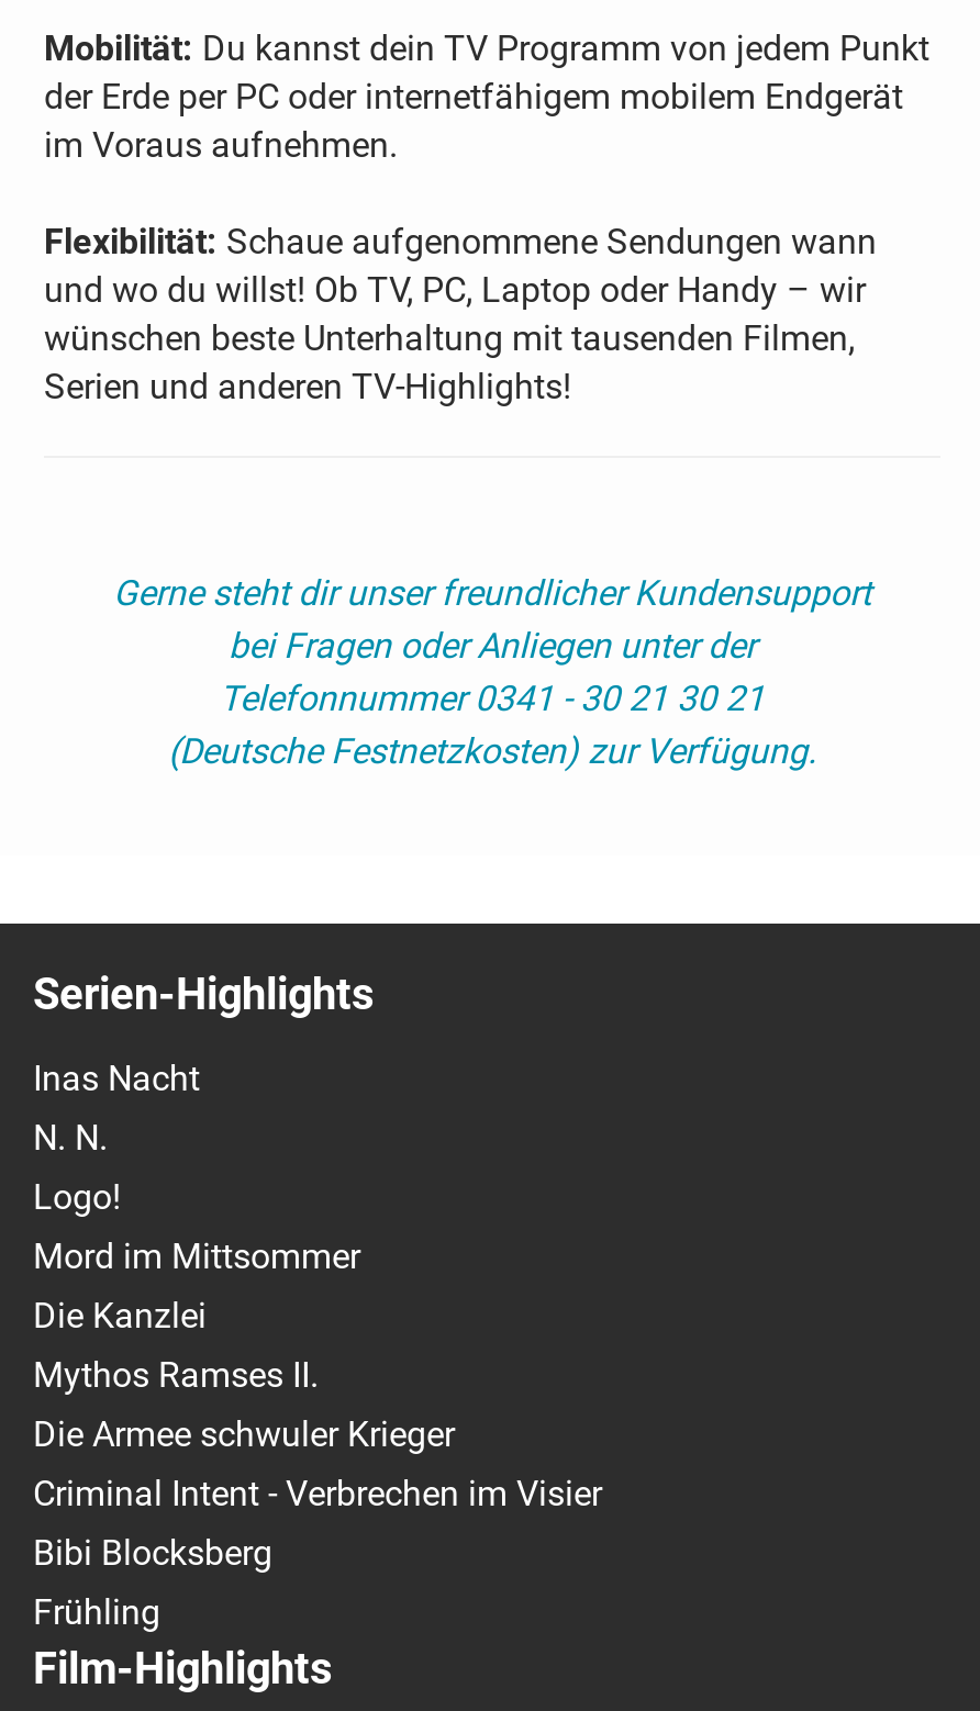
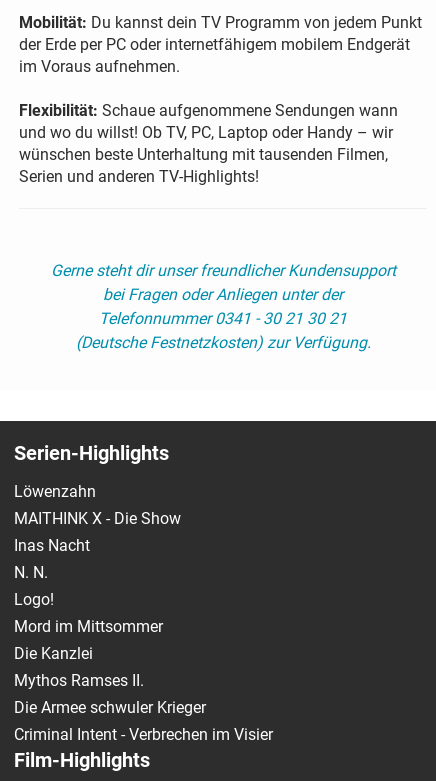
none -> [14,482,181,528] Löwenzahn | MAITHINK X - Die Show
moved [33,1057,602,1514] -> [14,536,273,744]: Inas Nacht | N. N. | Logo! | Mord im Mittsommer | Die Kanzlei | Mythos Ramses II. | Die Armee schwuler Krieger | Criminal Intent - Verbrechen im Visier
[33,1532,272,1633] Bibi Blocksberg | Frühling -> none

